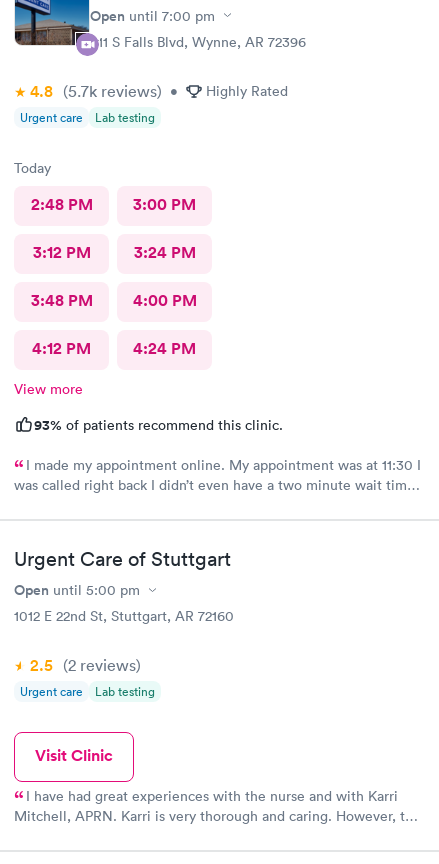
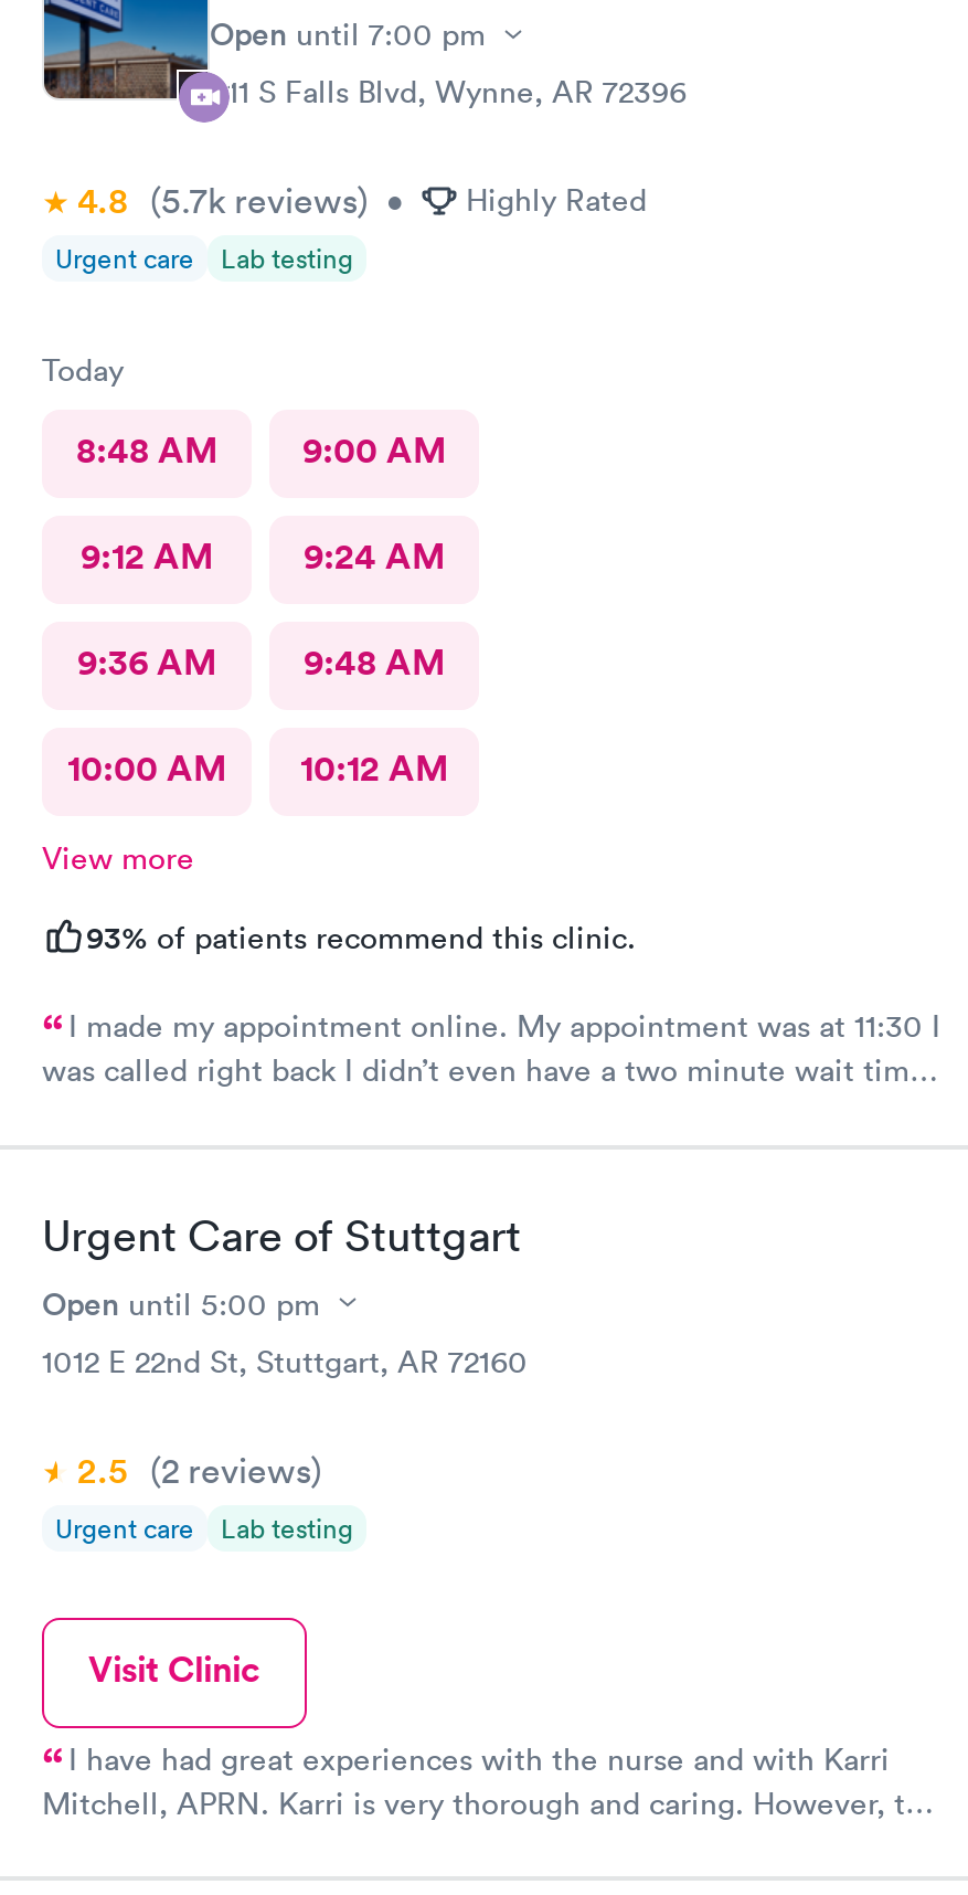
[30,194,196,215] 2:48 PM | 3:00 PM -> [76,428,446,474] 8:48 AM | 9:00 AM
[32,242,195,263] 3:12 PM | 3:24 PM -> [81,534,445,580] 9:12 AM | 9:24 AM
[30,290,196,311] 3:48 PM | 4:00 PM -> [77,640,445,686] 9:36 AM | 9:48 AM
[32,338,196,359] 4:12 PM | 4:24 PM -> [67,746,448,792] 10:00 AM | 10:12 AM

